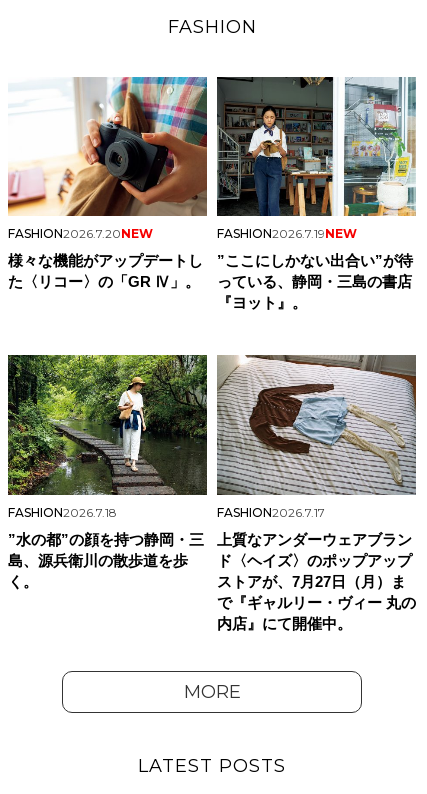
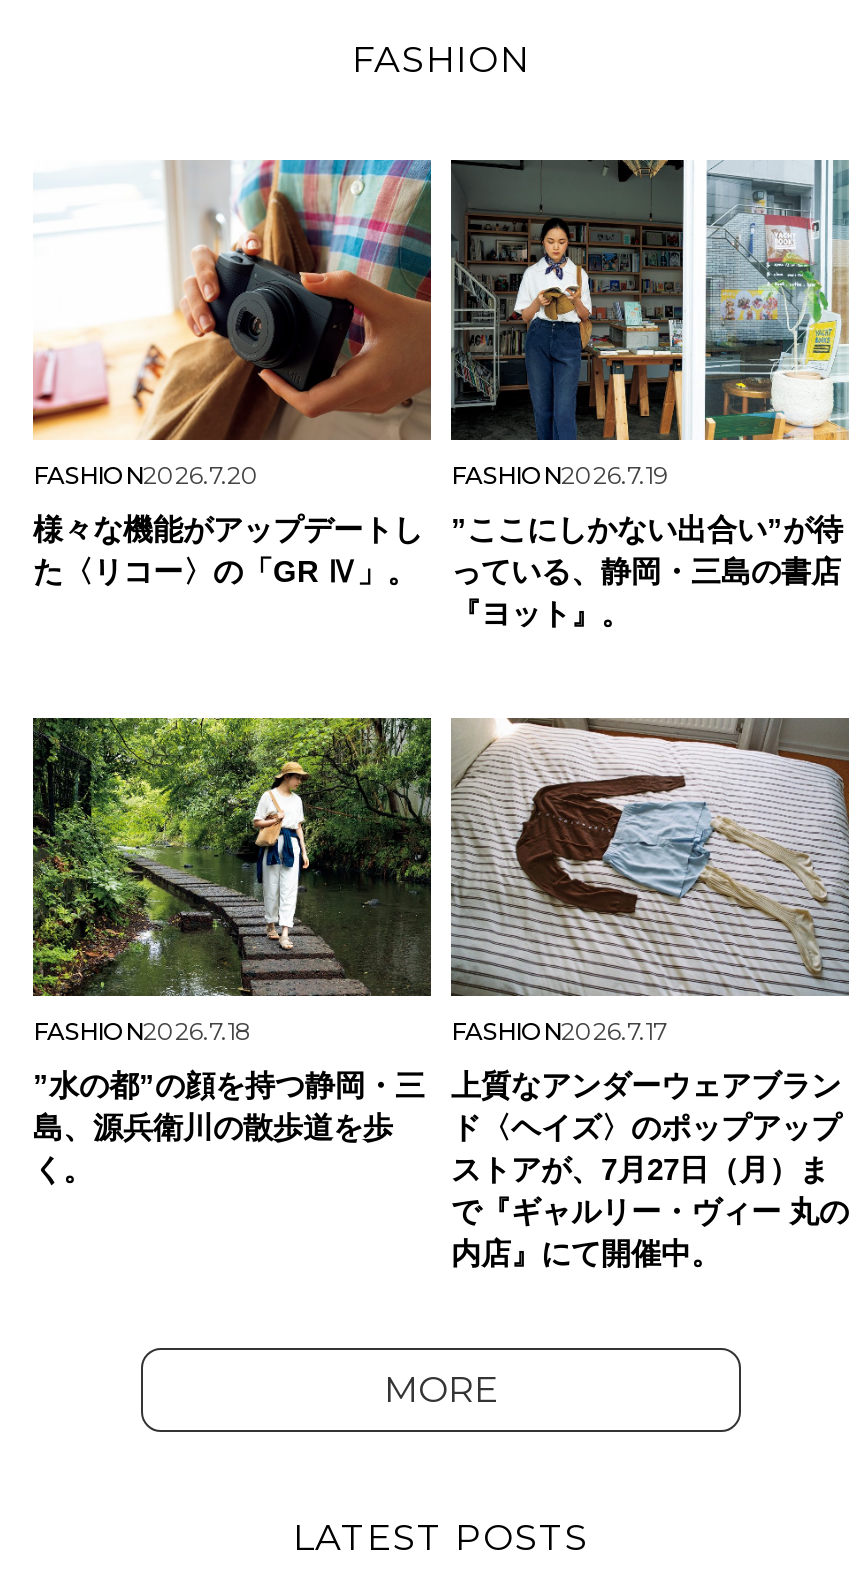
[8,226,153,241] FASHION2026.7.20NEW -> [33,459,259,489] FASHION2026.7.20
[217,226,357,241] FASHION2026.7.19NEW -> [451,459,667,489] FASHION2026.7.19

